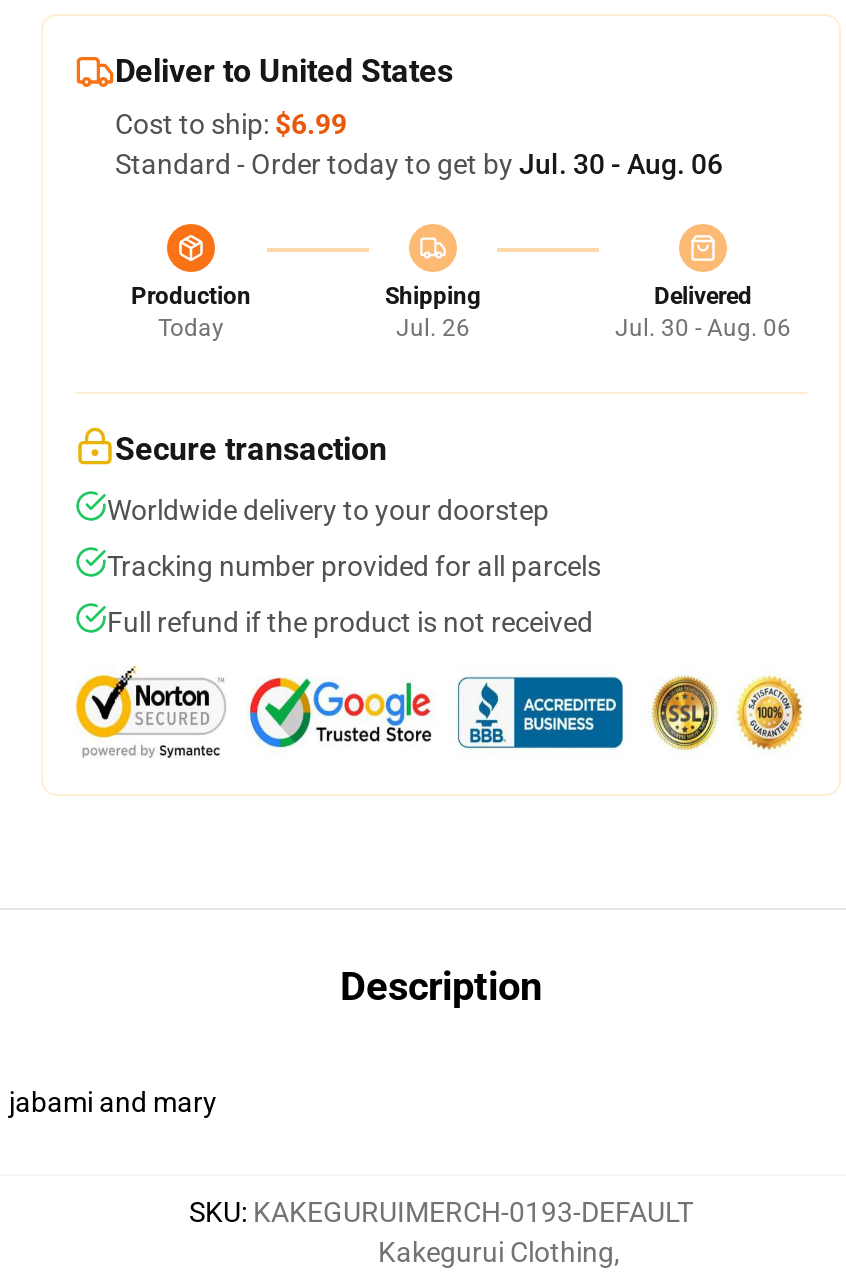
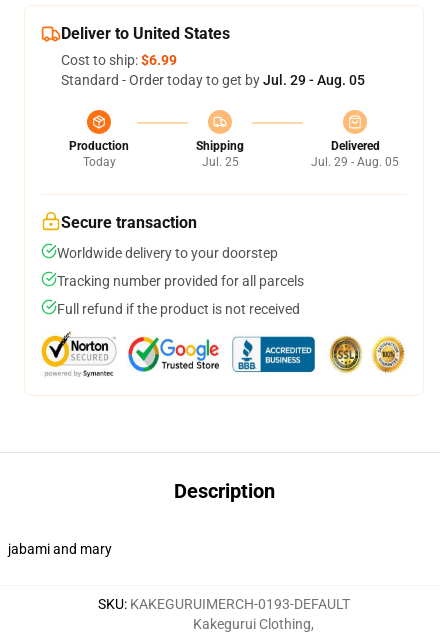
[115,148,723,180] Standard - Order today to get by Jul. 30 - Aug. 06 -> [61,72,365,88] Standard - Order today to get by Jul. 29 - Aug. 05
[396,314,470,342] Jul. 26 -> [201,155,238,169] Jul. 25
[615,314,791,342] Jul. 30 - Aug. 06 -> [311,155,399,169] Jul. 29 - Aug. 05

